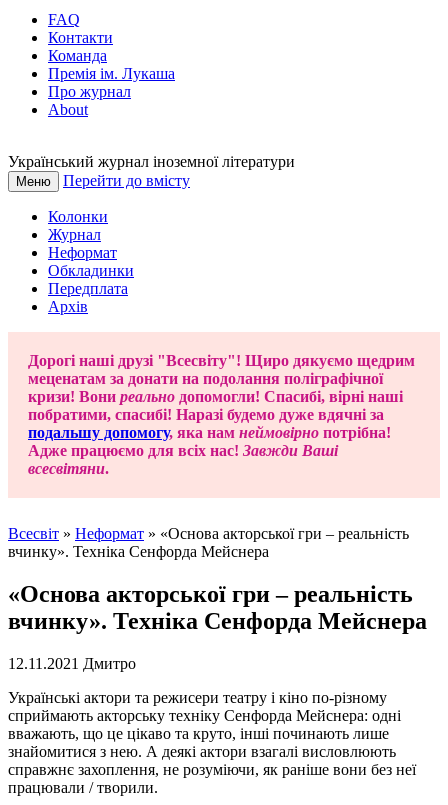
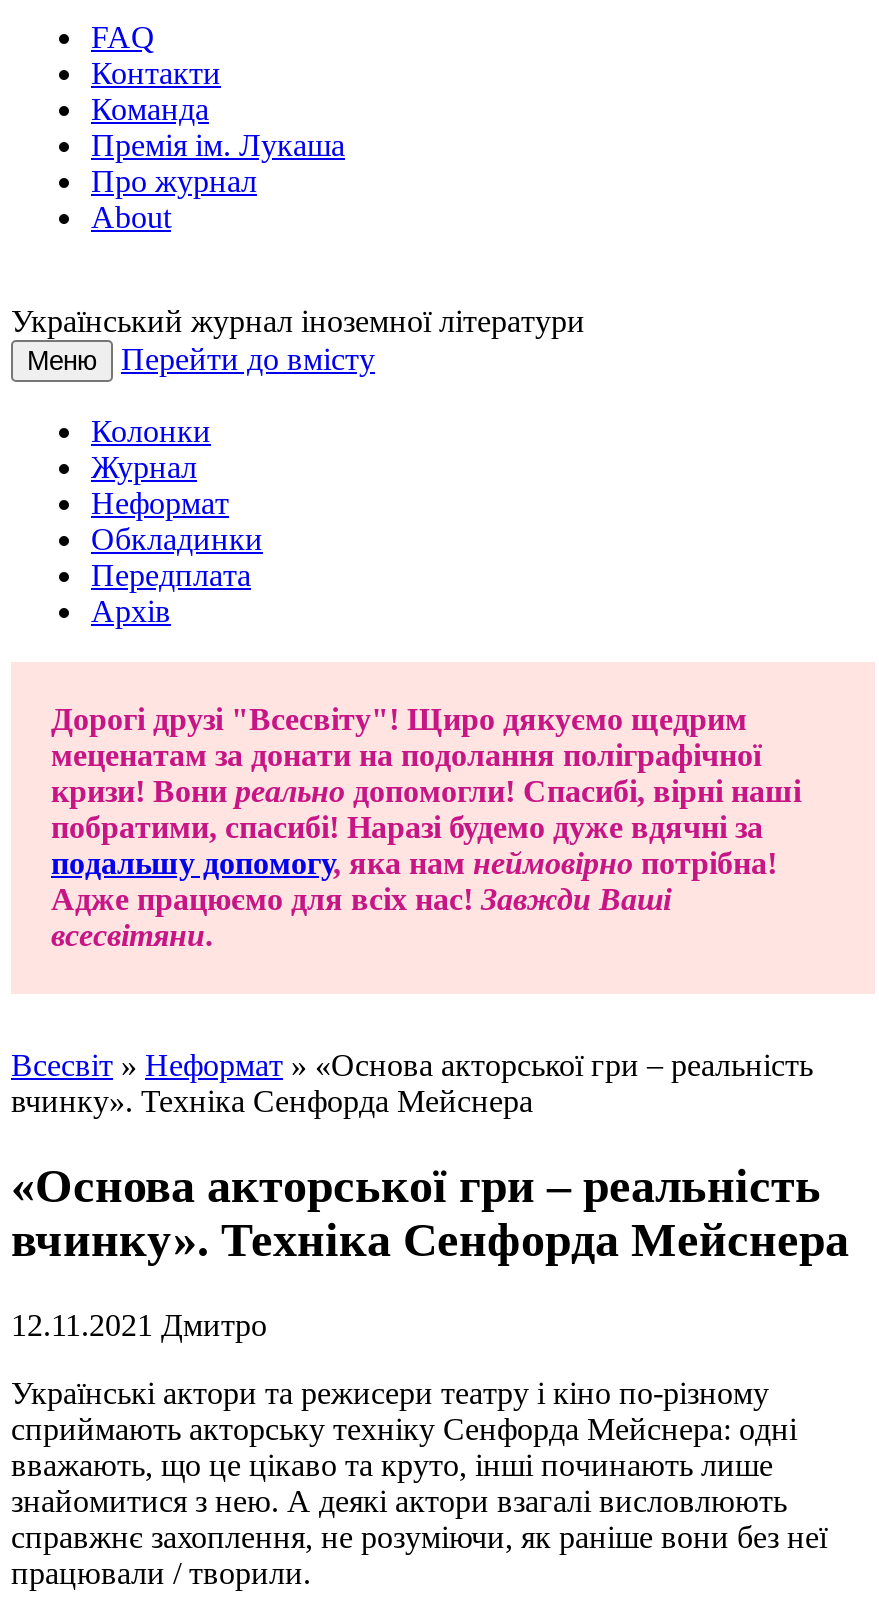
[28,352,415,369] Дорогі наші друзі "Всесвіту"! Щиро дякуємо щедрим -> [51,702,747,736] Дорогі друзі "Всесвіту"! Щиро дякуємо щедрим

